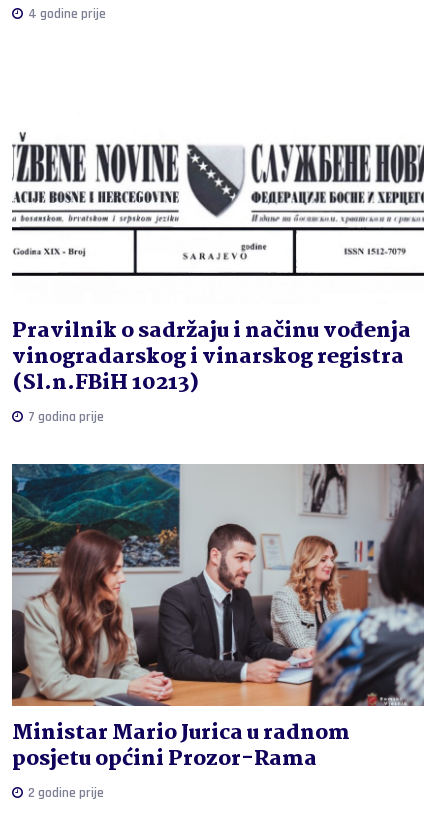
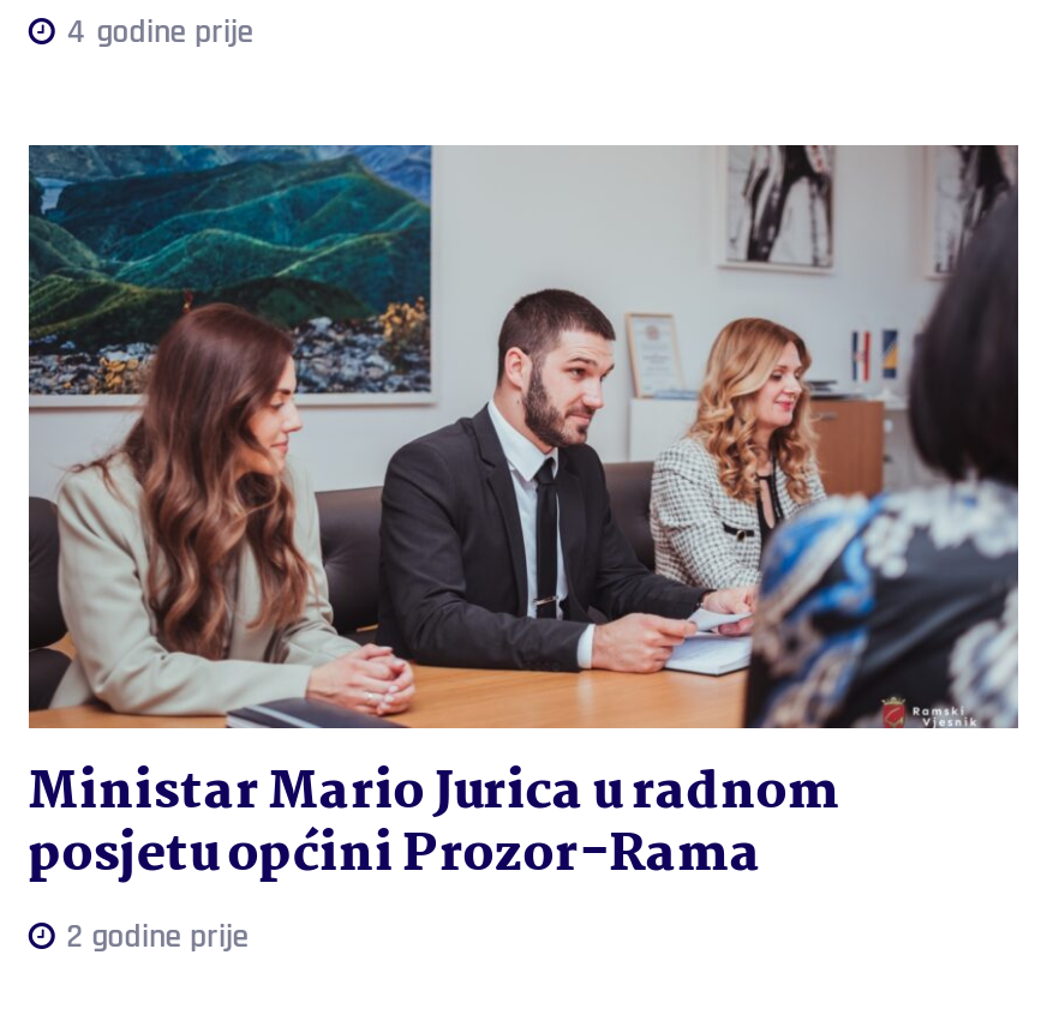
[12,131,424,426] [image] | Pravilnik o sadržaju i načinu vođenja | vinogradarskog i vinarskog registra | (Sl.n.FBiH 10213) | 7 godina prije -> none

